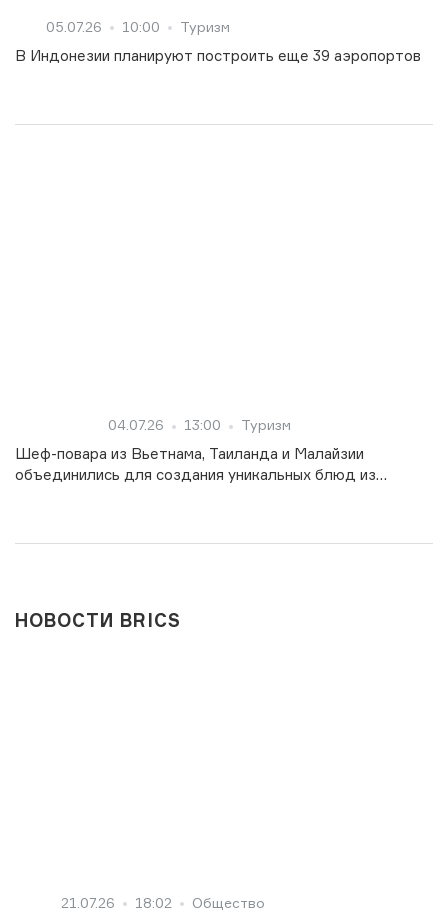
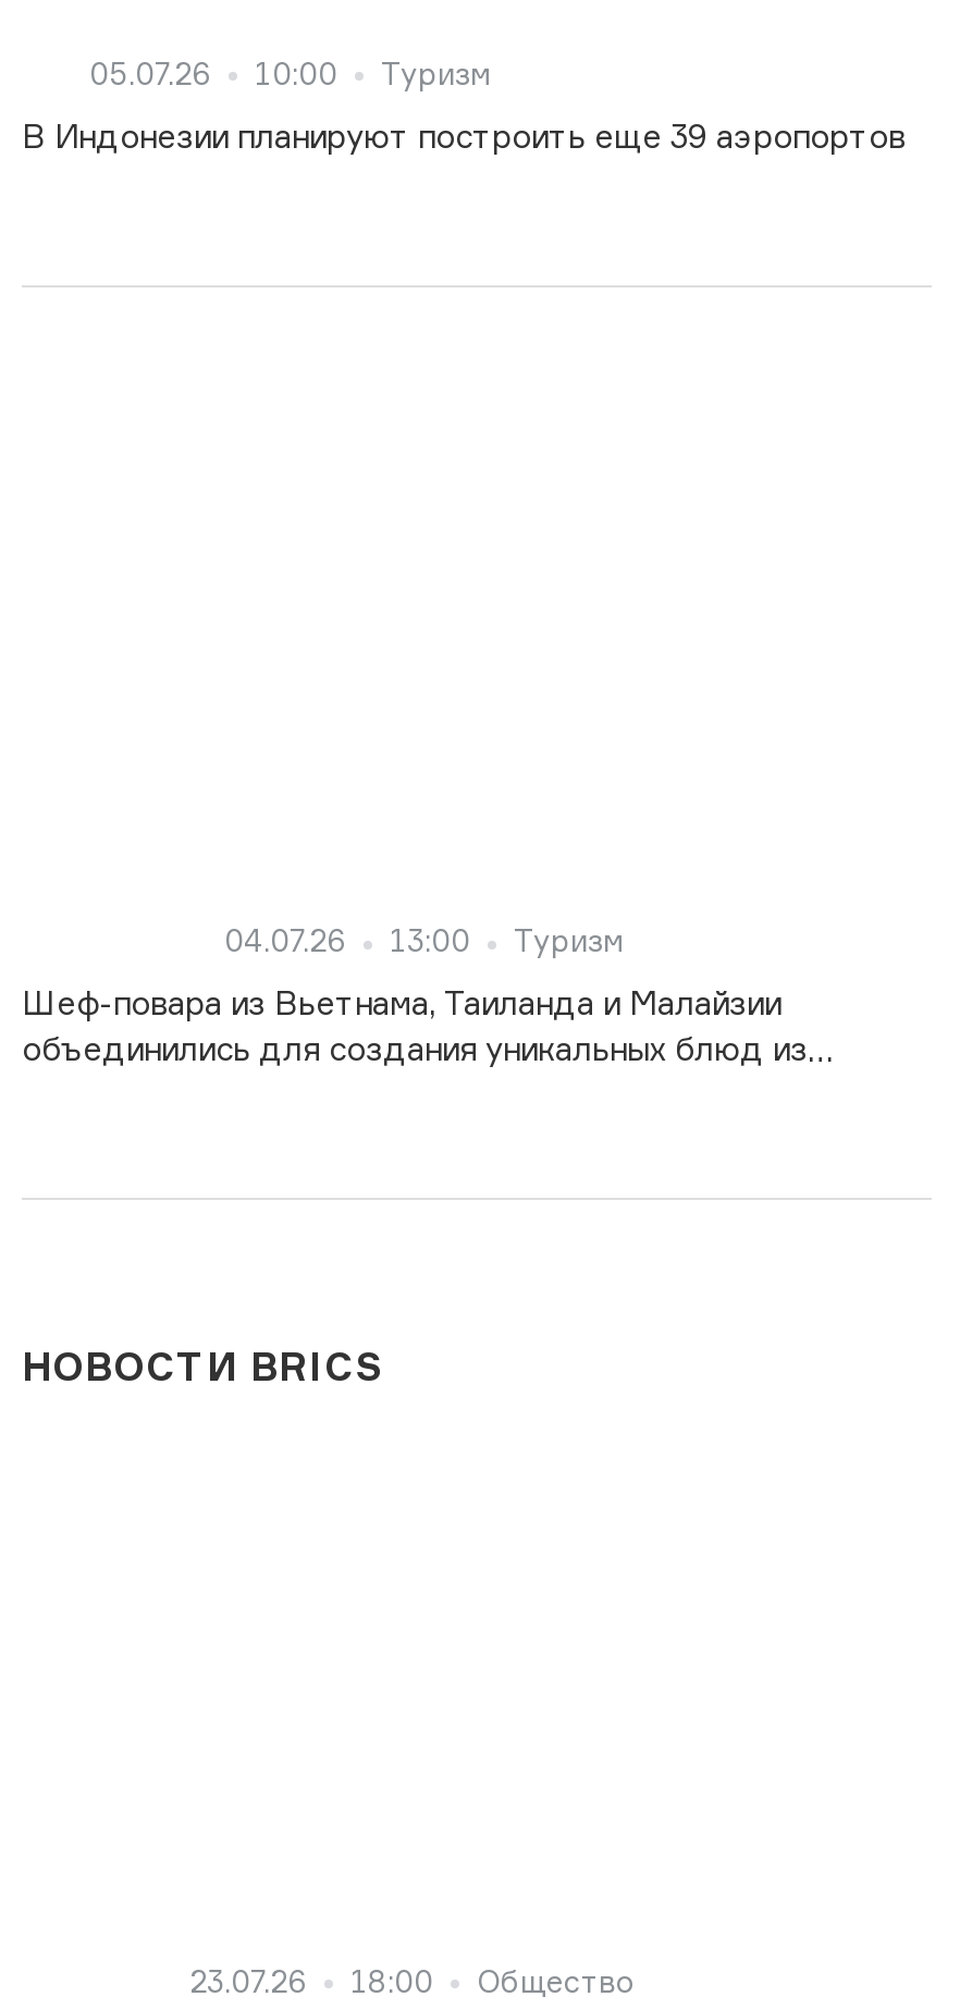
[61,894,115,911] 21.07.26 -> [189,1962,307,1999] 23.07.26
[135,894,172,911] 18:02 -> [350,1962,433,1999] 18:00

